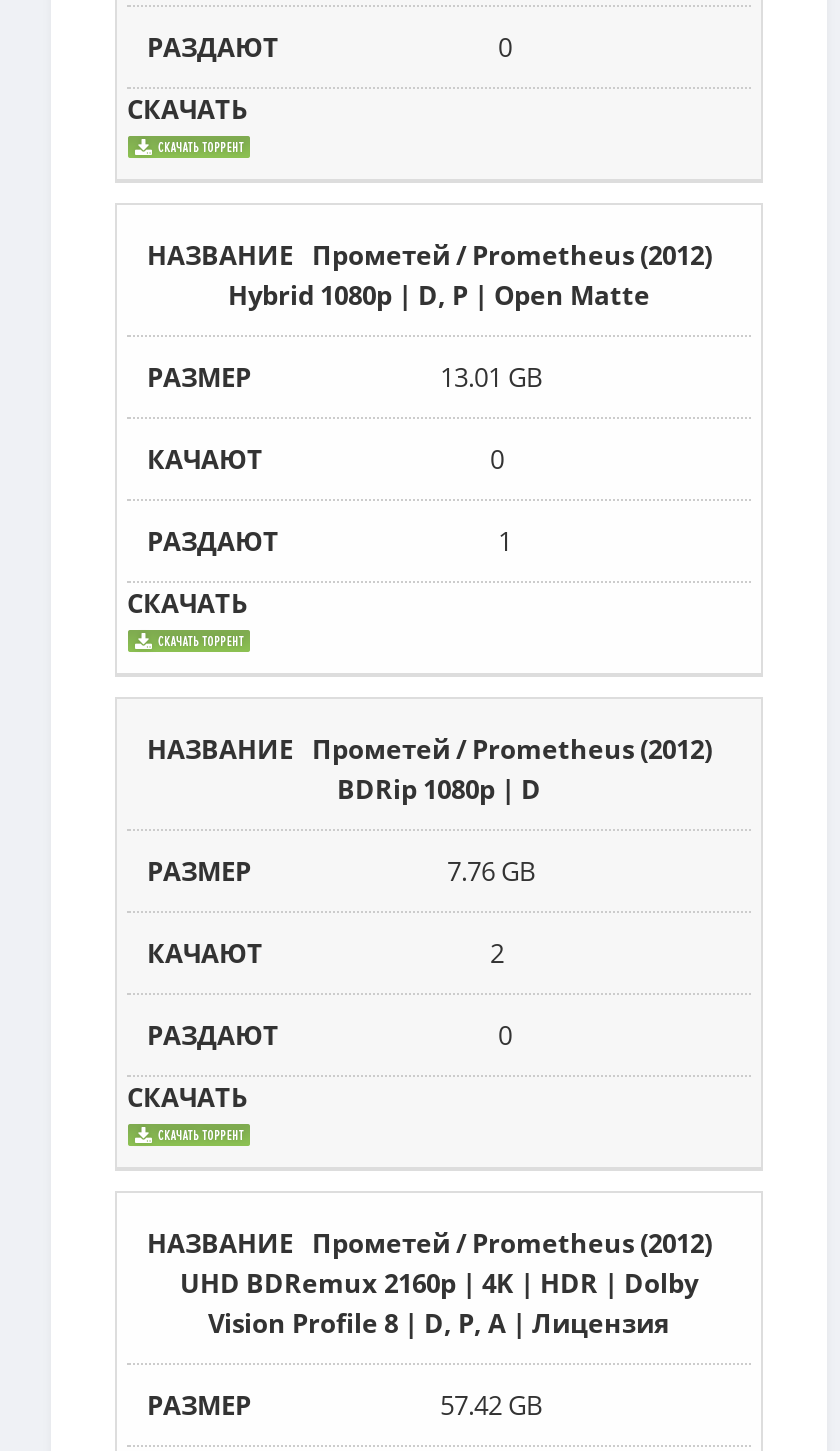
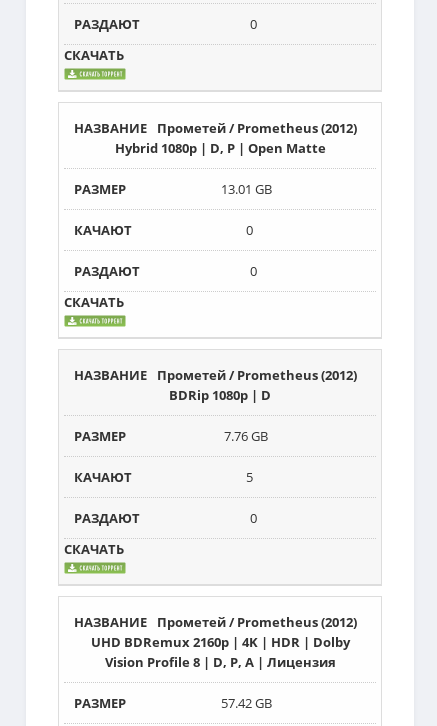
[498,523,512,559] 1 -> [249,262,256,280] 0
[490,935,504,971] 2 -> [245,468,252,486] 5

